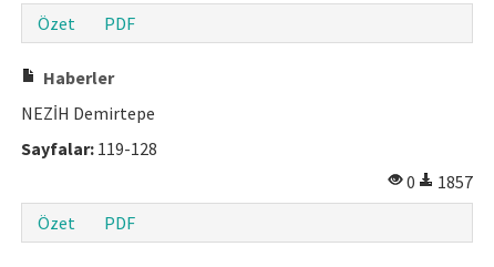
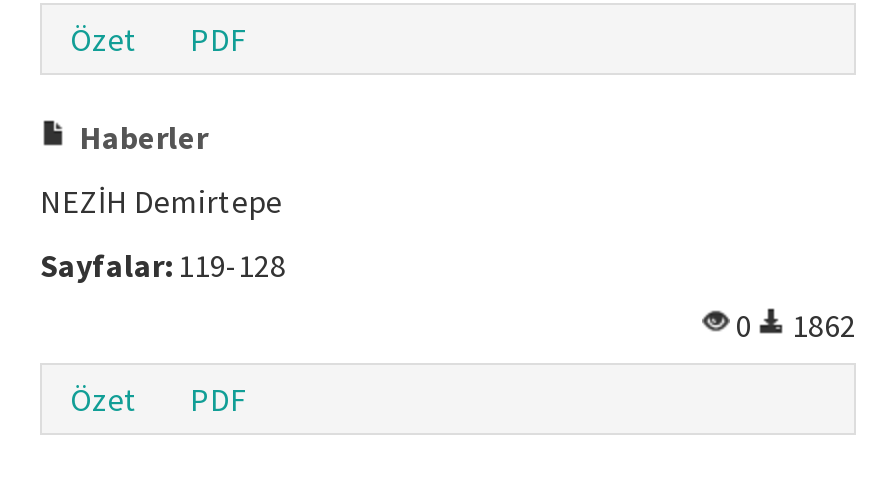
[403,170,473,193] 0 1857 -> [730,305,856,345] 0 1862

